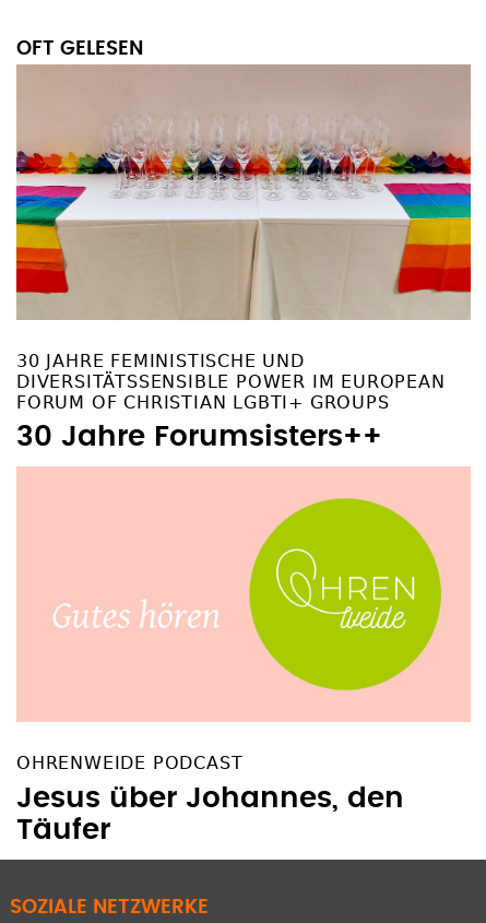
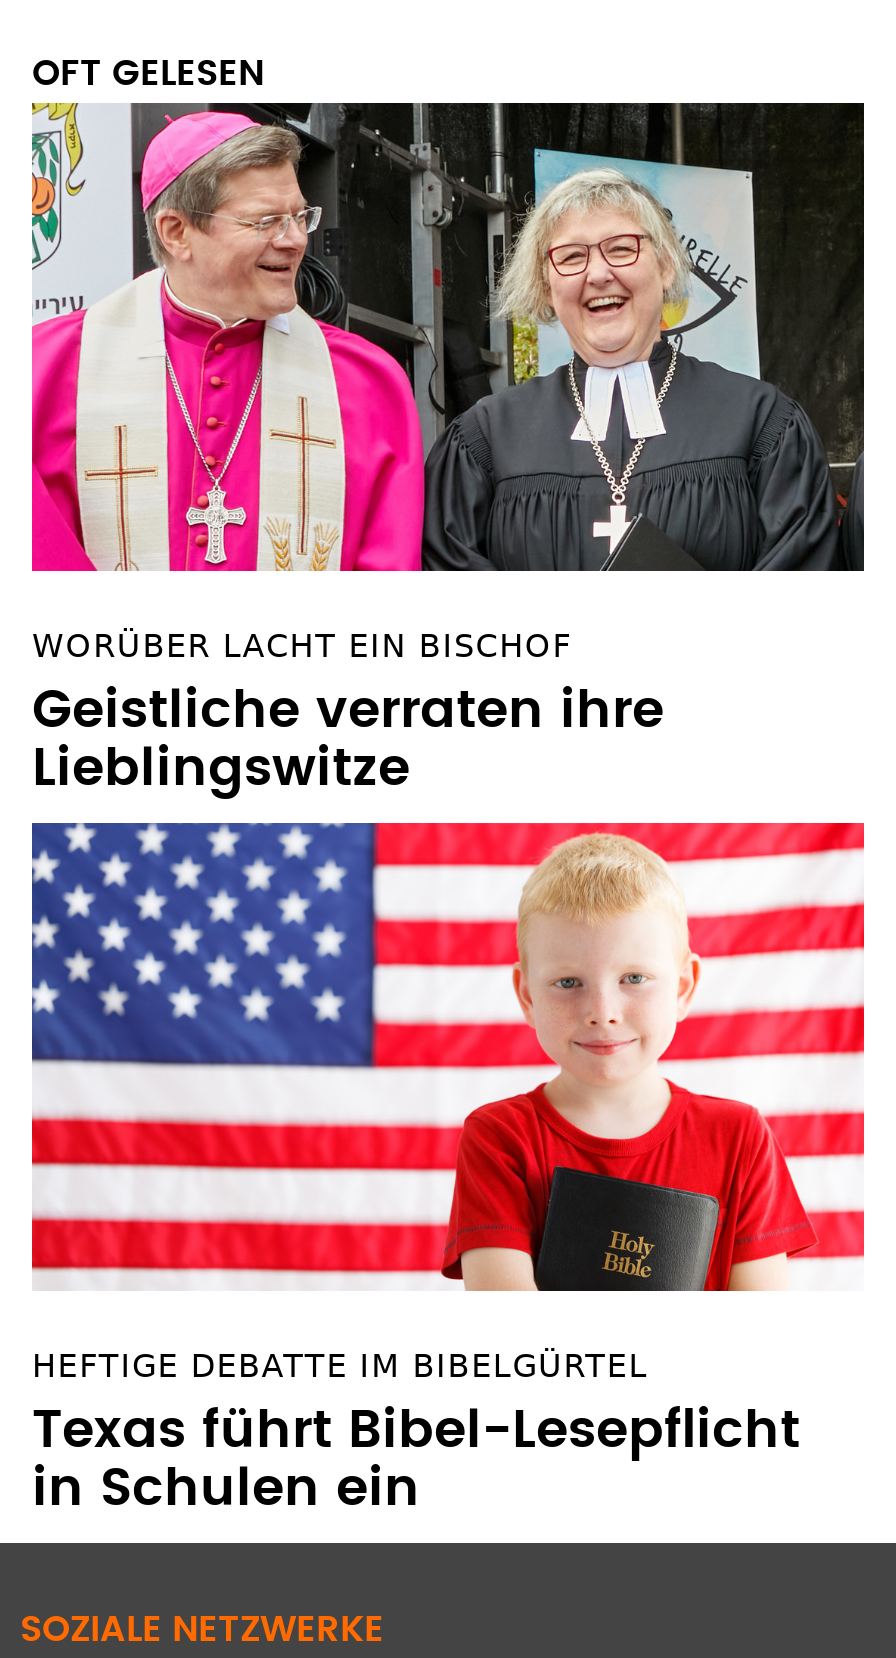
[15,64,472,451] [image] | 30 JAHRE FEMINISTISCHE UND | DIVERSITÄTSSENSIBLE POWER IM EUROPEAN | FORUM OF CHRISTIAN LGBTI+ GROUPS | 30 Jahre Forumsisters++ -> [30,103,866,795] [image] | WORÜBER LACHT EIN BISCHOF | Geistliche verraten ihre | Lieblingswitze
[16,466,471,845] [image] | OHRENWEIDE PODCAST | Jesus über Johannes, den | Täufer -> [30,821,866,1515] [image] | HEFTIGE DEBATTE IM BIBELGÜRTEL | Texas führt Bibel-Lesepflicht | in Schulen ein

